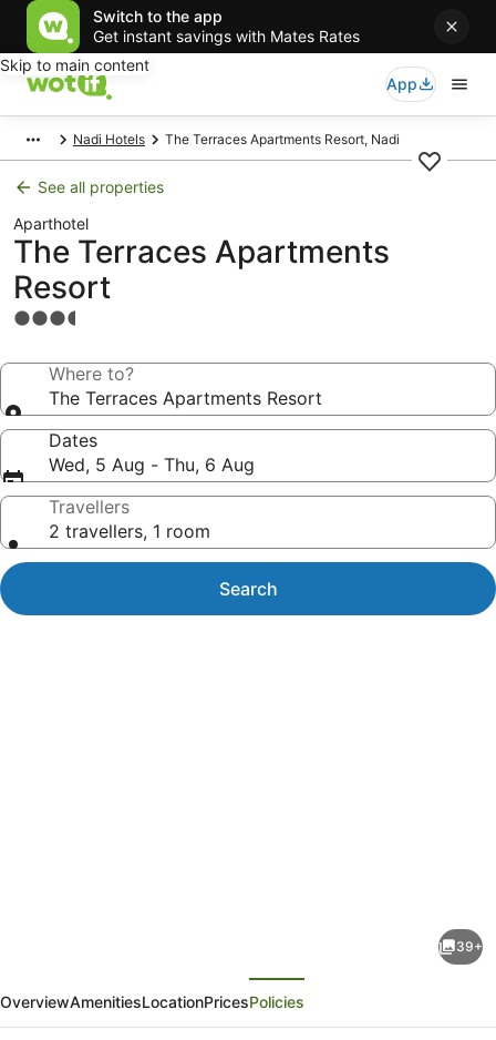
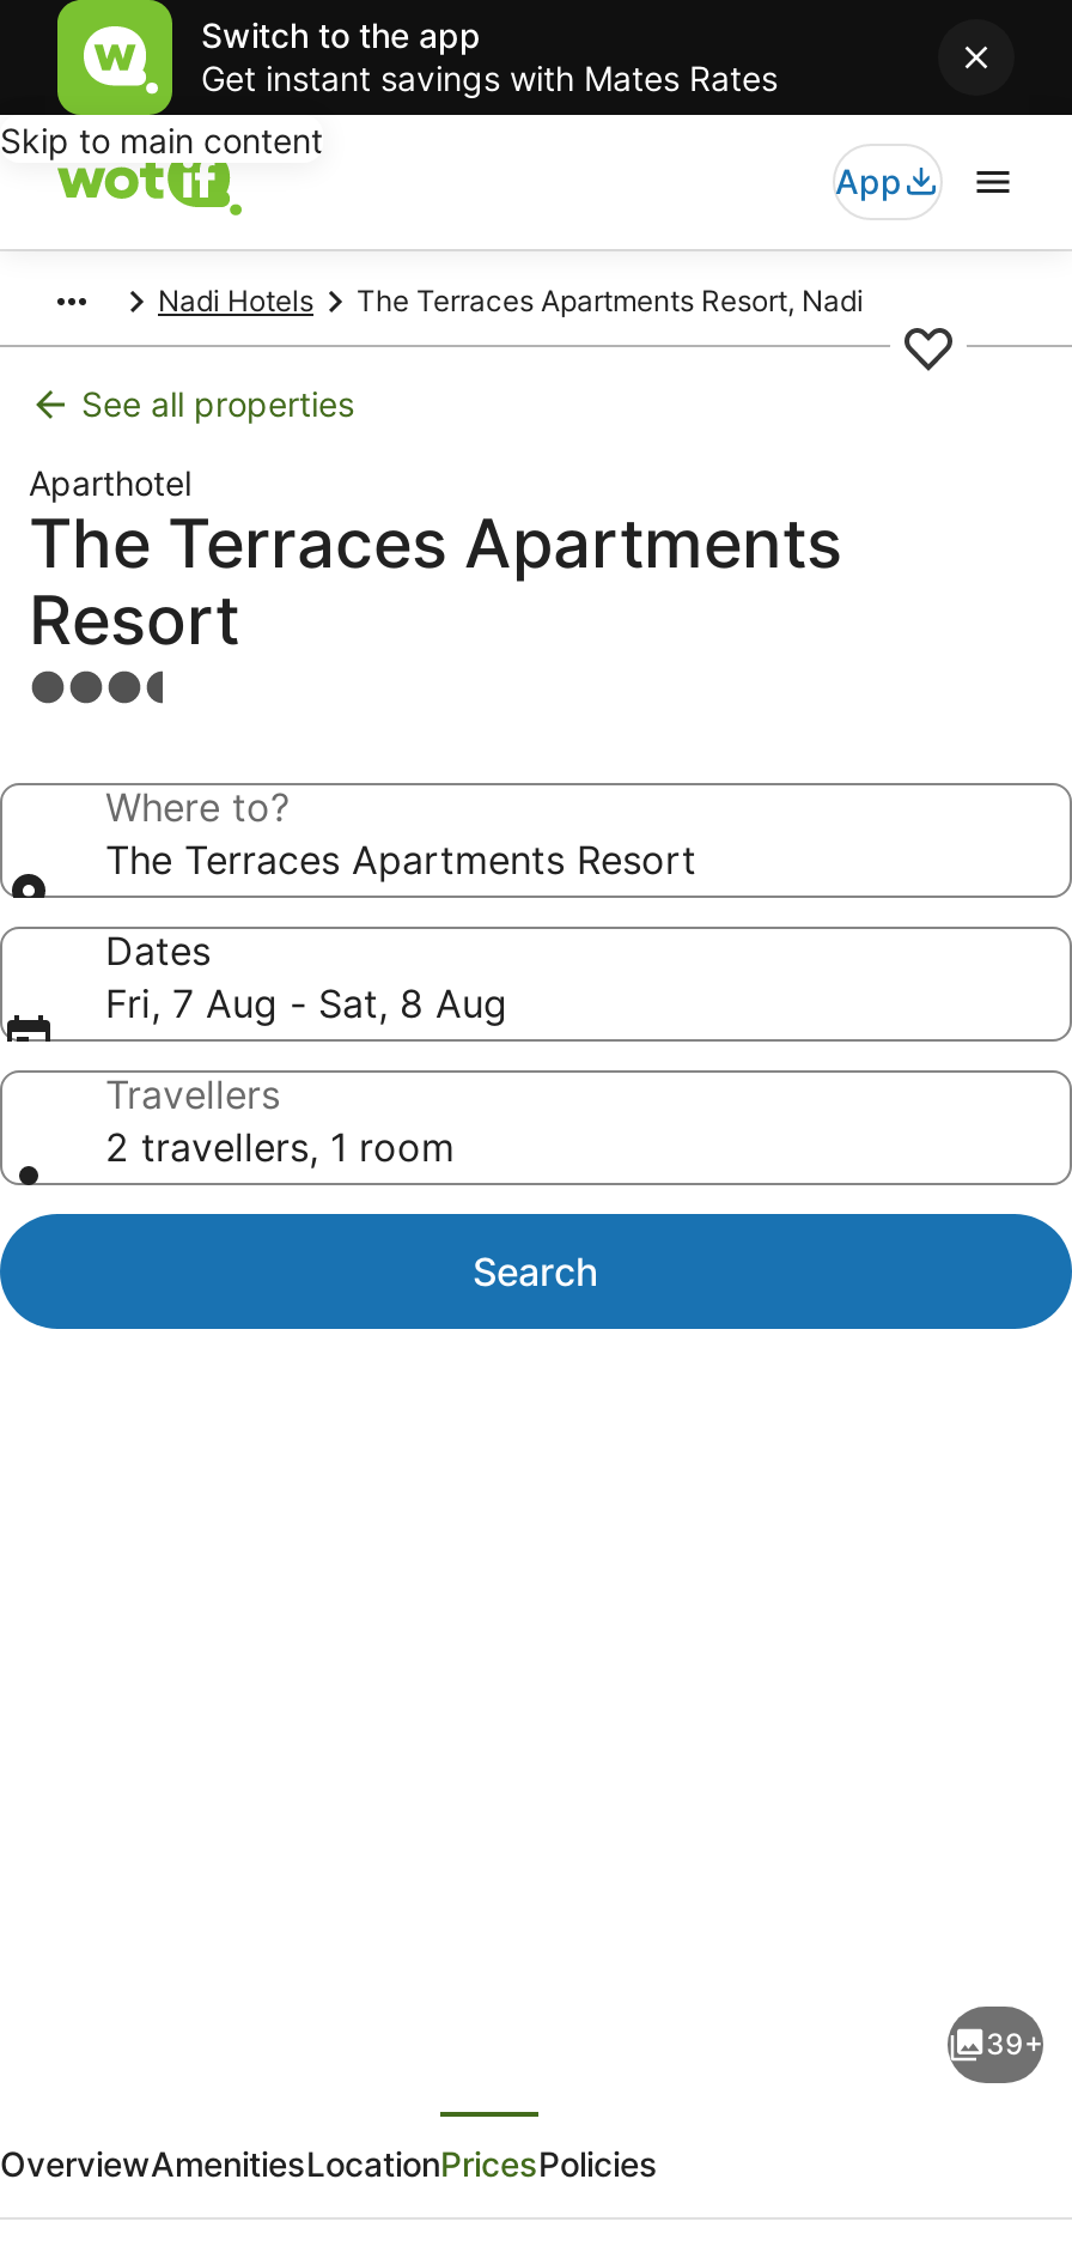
[49,453,255,476] Wed, 5 Aug - Thu, 6 Aug -> [105,979,507,1027] Fri, 7 Aug - Sat, 8 Aug

